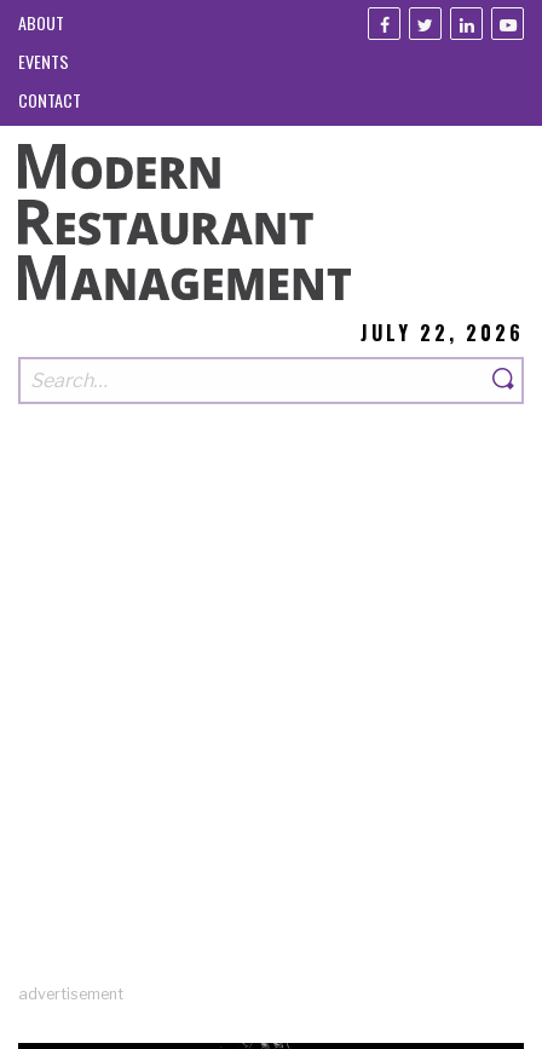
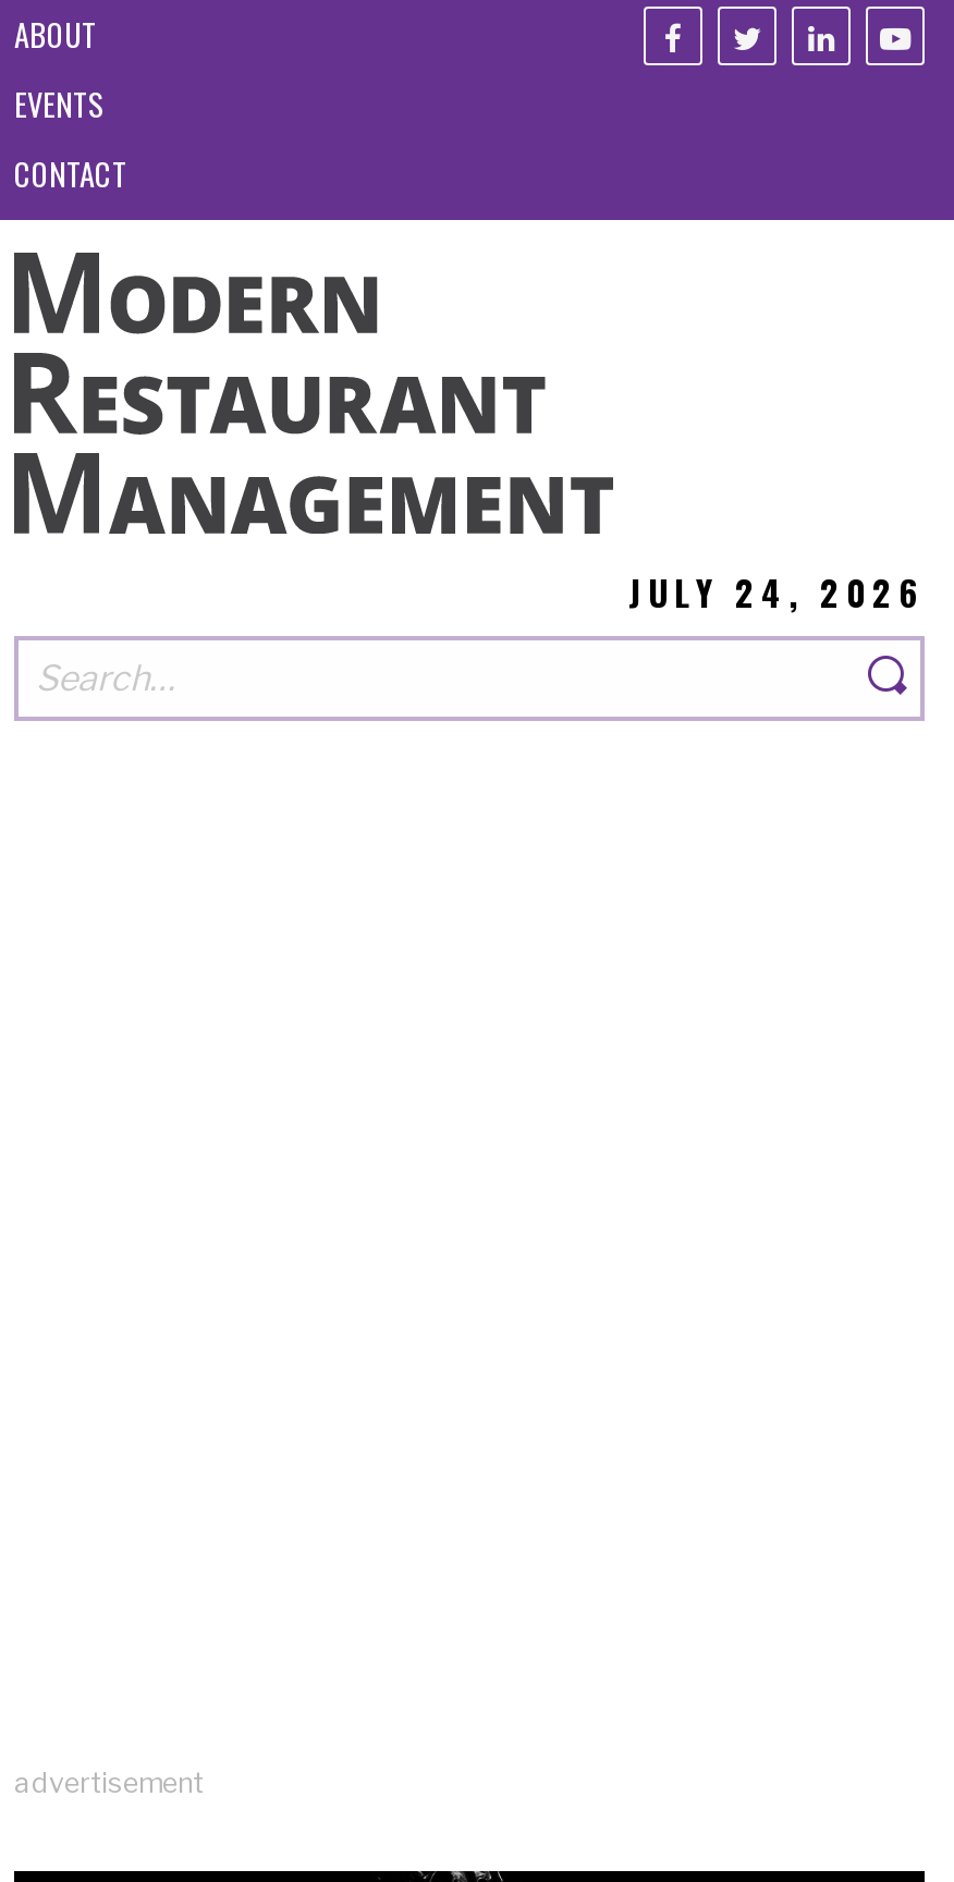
[361,318,524,347] JULY 22, 2026 -> [628,566,925,618] JULY 24, 2026

